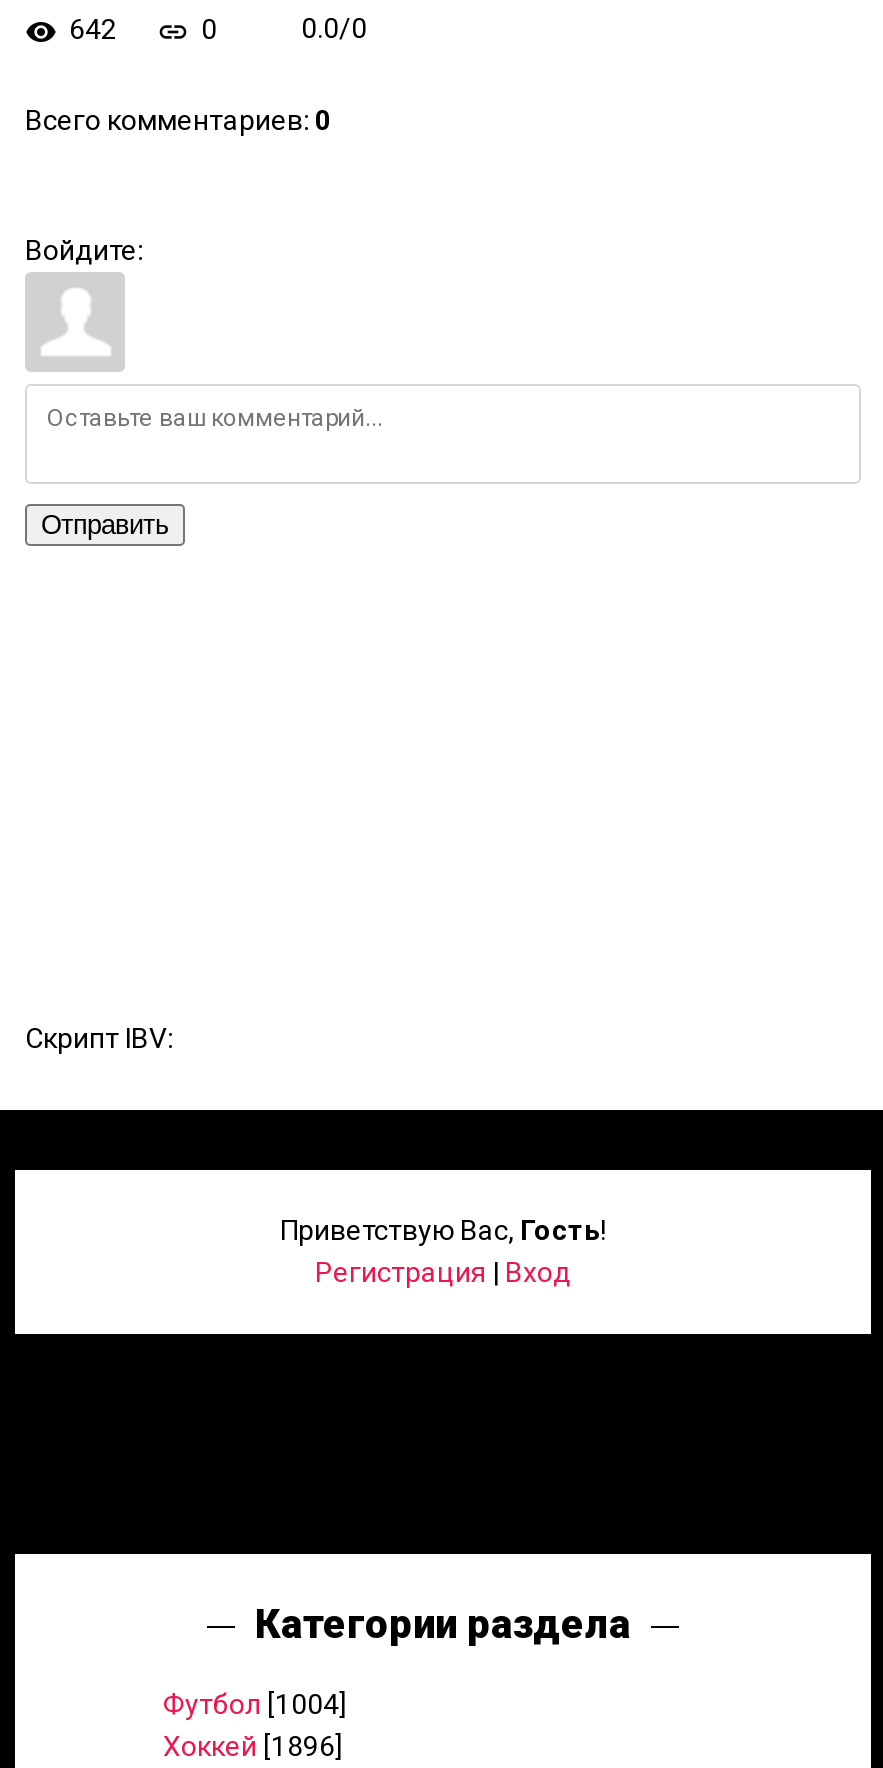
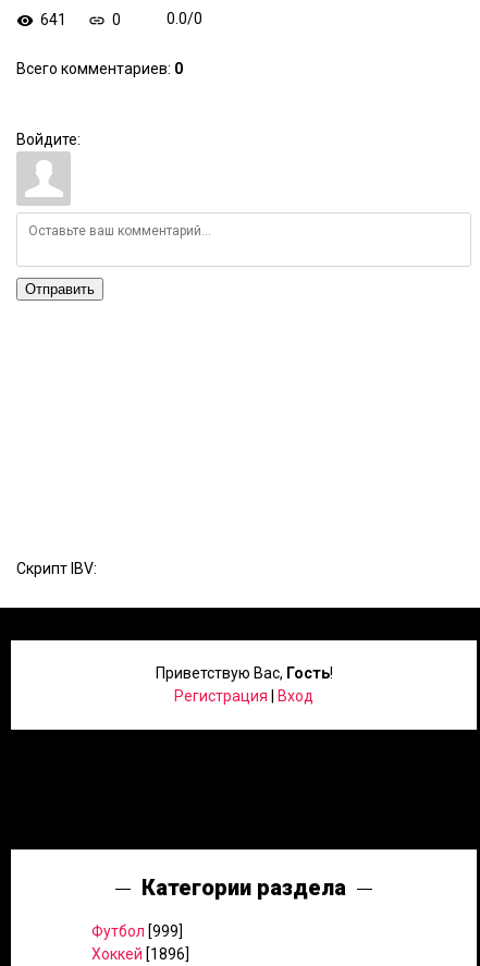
[69,13,117,45] 642 -> [40,10,66,28] 641
[163,1687,347,1719] Футбол [1004] -> [91,922,183,940] Футбол [999]

